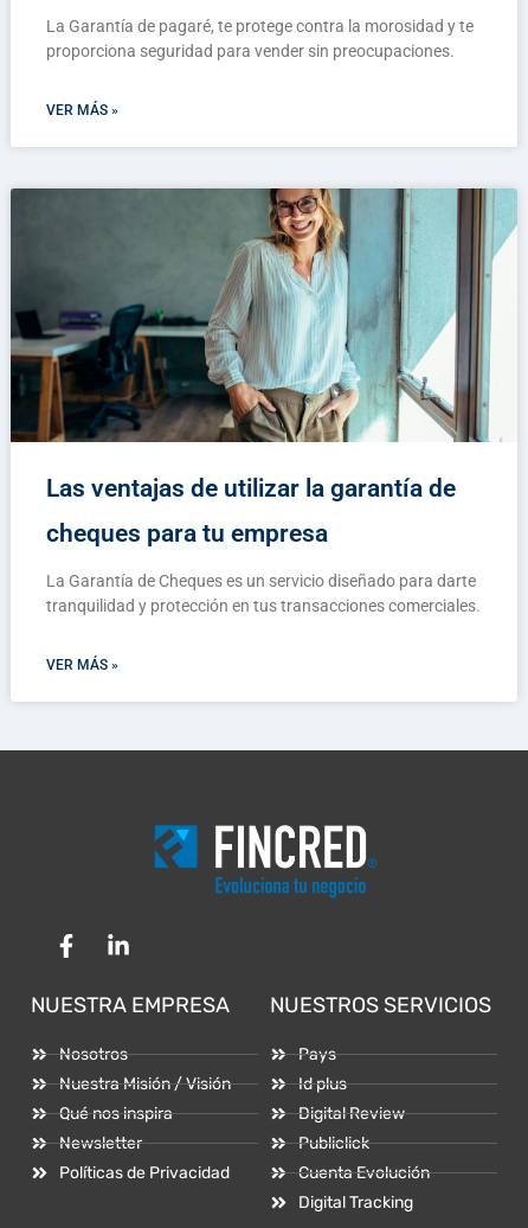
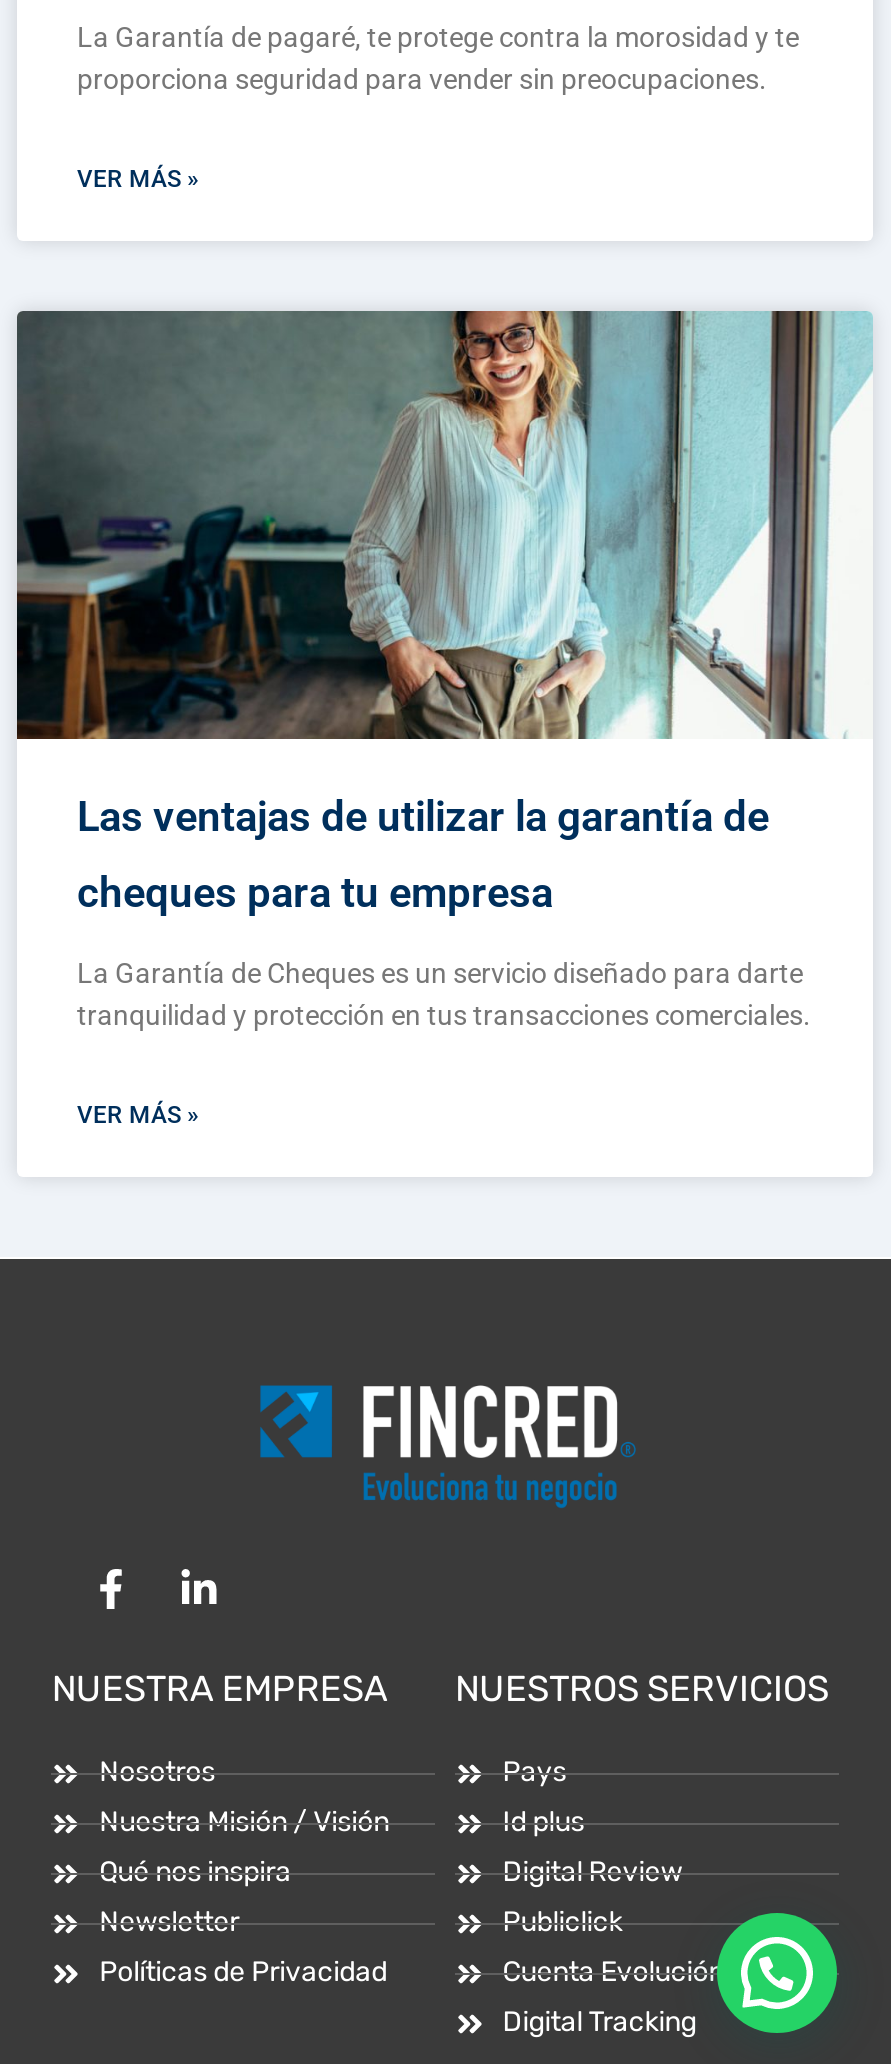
none -> [719,1911,839,2035] [image]

